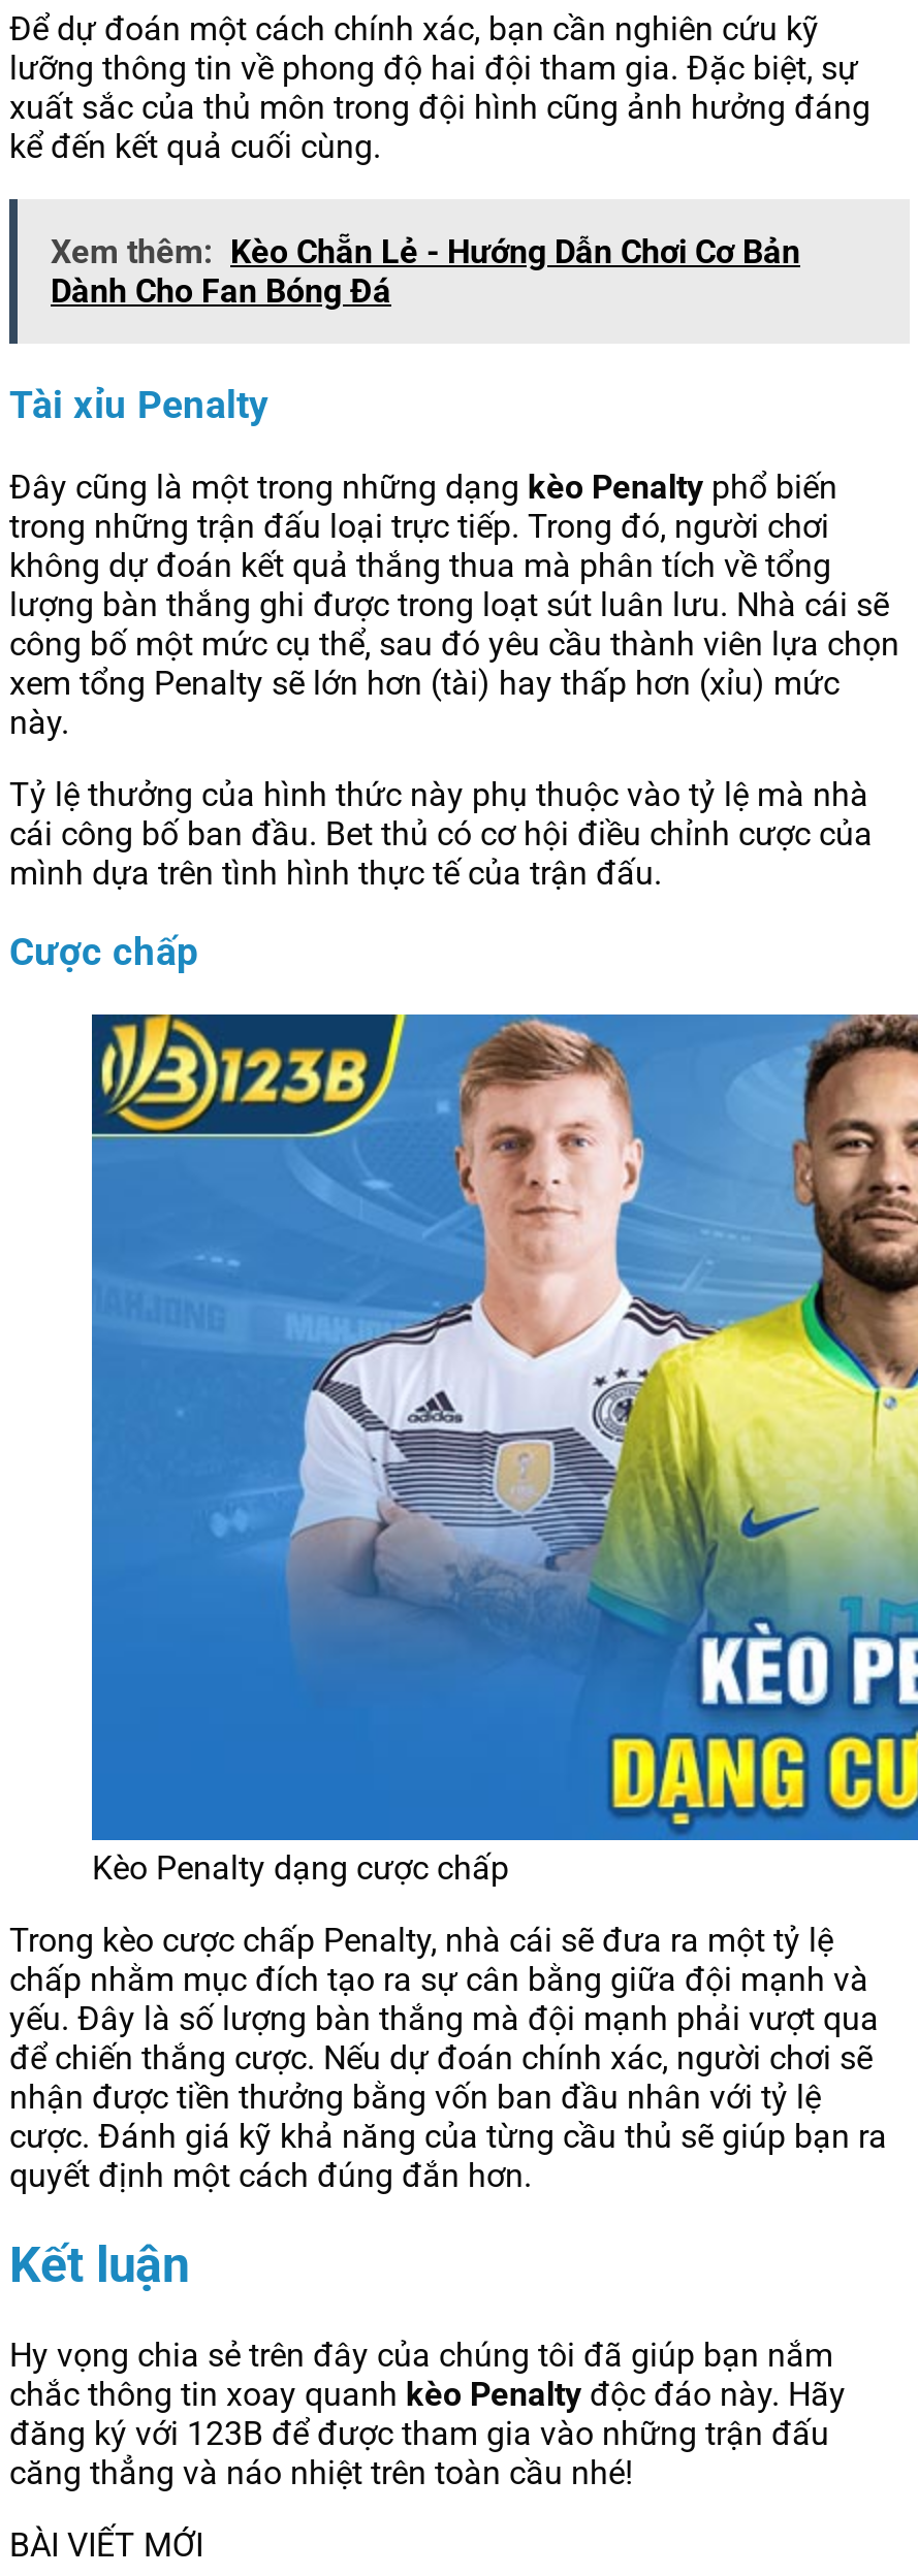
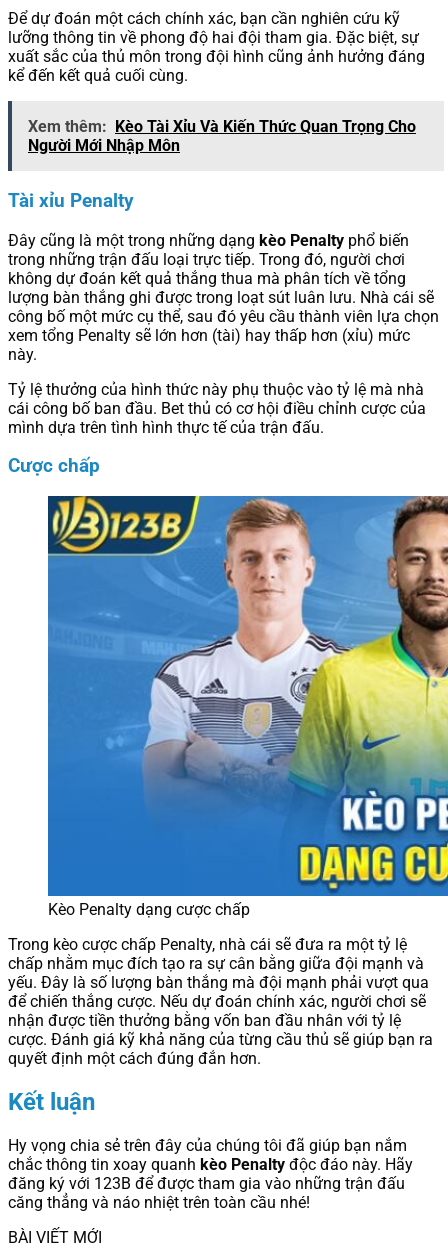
[51,233,800,311] Xem thêm: Kèo Chẵn Lẻ - Hướng Dẫn Chơi Cơ Bản | Dành Cho Fan Bóng Đá -> [28,117,416,155] Xem thêm: Kèo Tài Xỉu Và Kiến Thức Quan Trọng Cho | Người Mới Nhập Môn

